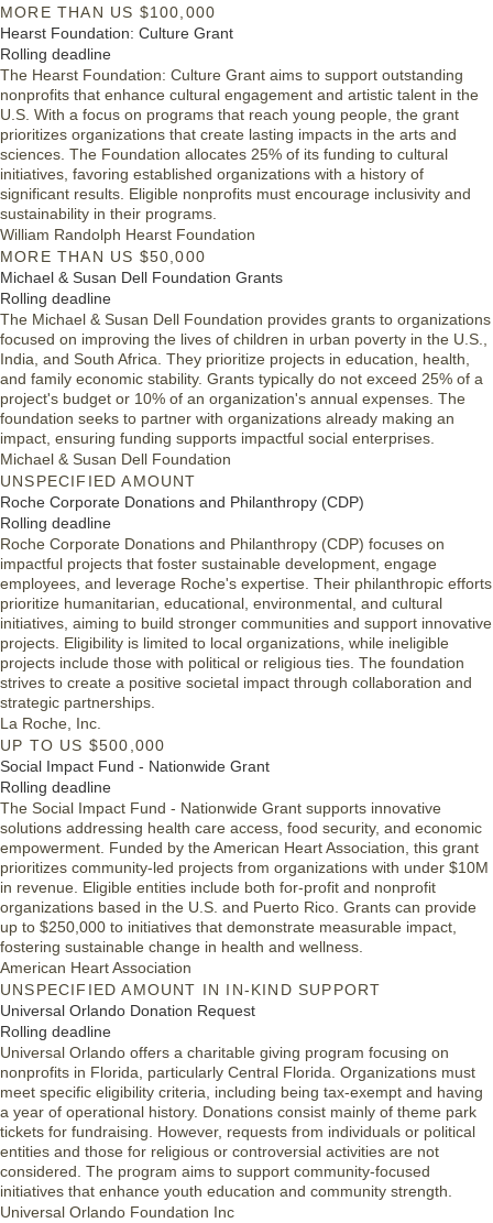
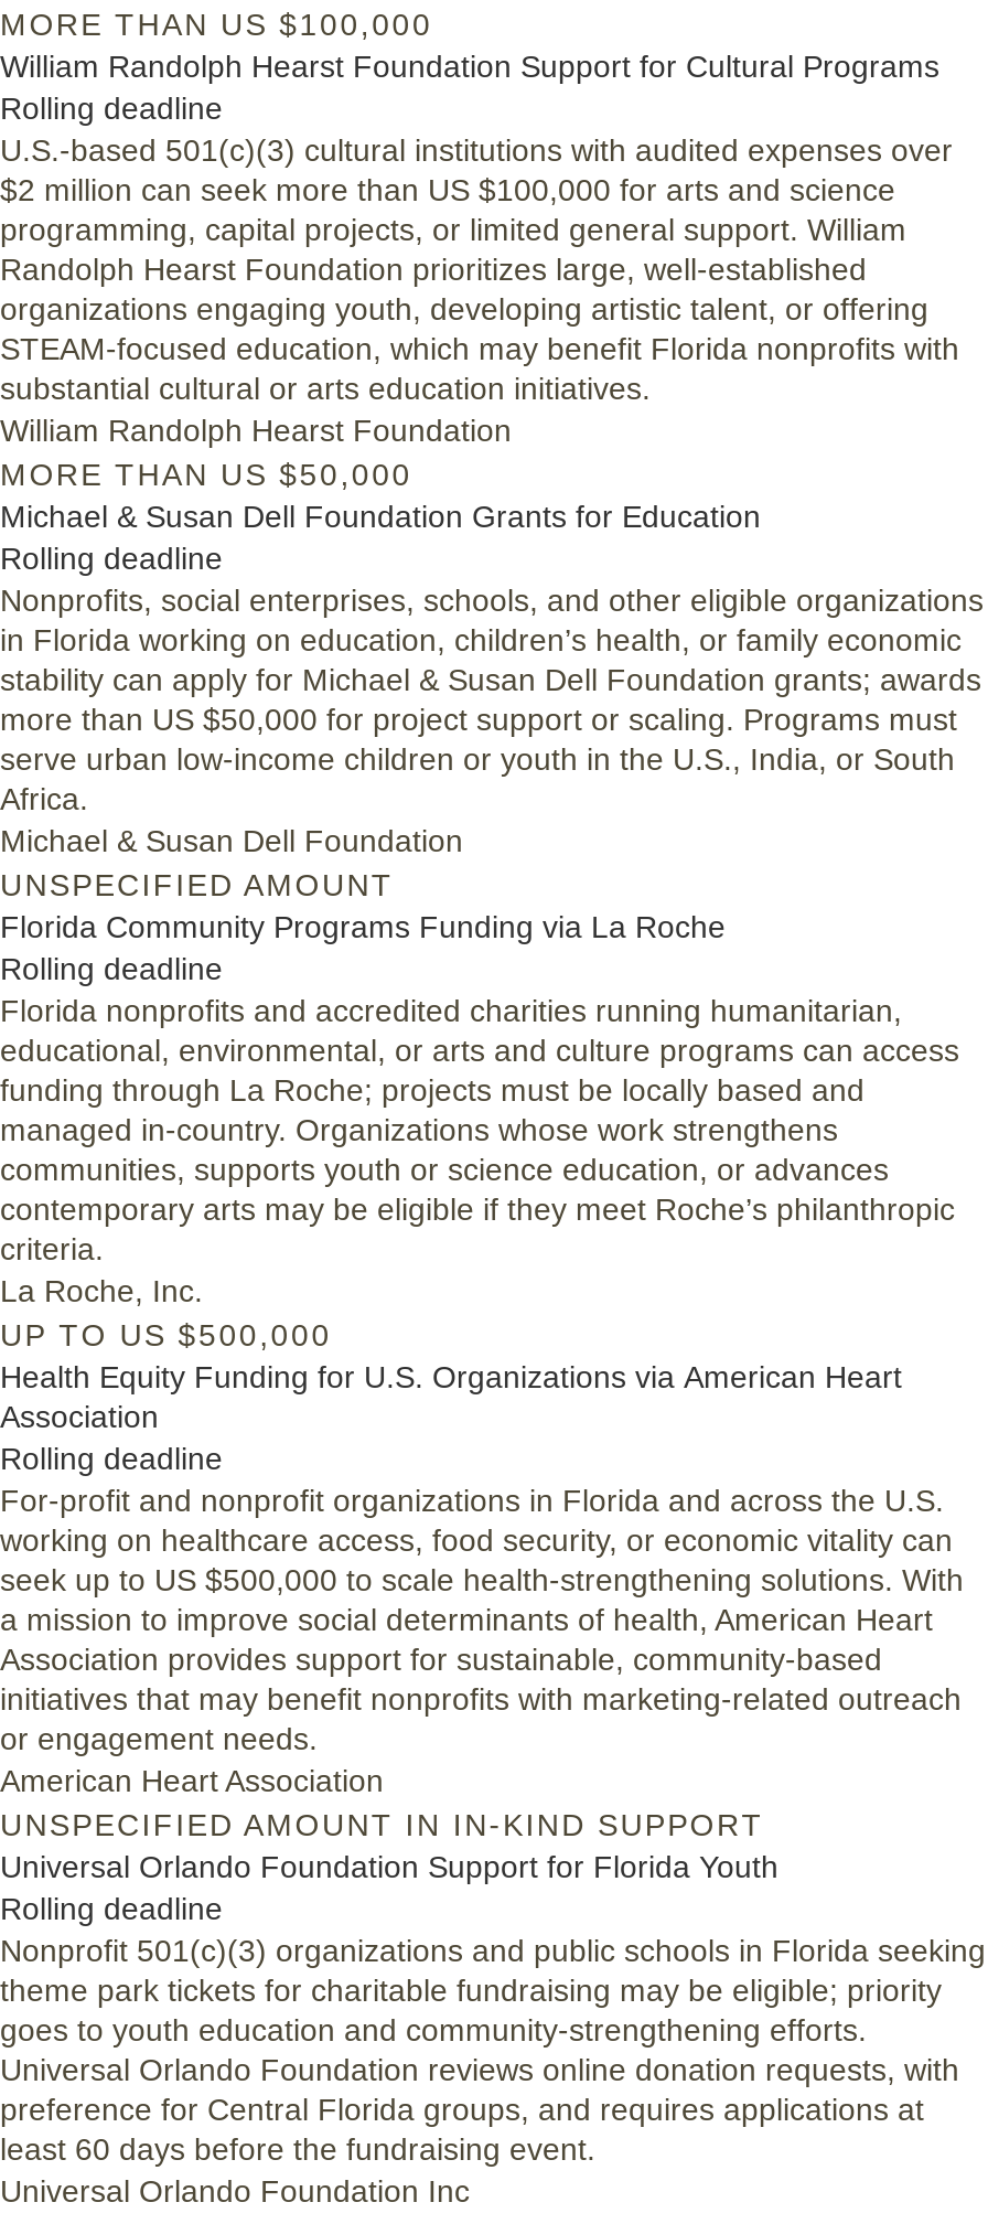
[0,24,233,42] Hearst Foundation: Culture Grant -> [0,49,939,84] William Randolph Hearst Foundation Support for Cultural Programs
[0,66,479,222] The Hearst Foundation: Culture Grant aims to support outstanding | nonprofits that enhance cultural engagement and artistic talent in the | U.S. With a focus on programs that reach young people, the grant | prioritizes organizations that create lasting impacts in the arts and | sciences. The Foundation allocates 25% of its funding to cultural | initiatives, favoring established organizations with a history of | significant results. Eligible nonprofits must encourage inclusivity and | sustainability in their programs. -> [0,132,959,406] U.S.-based 501(c)(3) cultural institutions with audited expenses over | $2 million can seek more than US $100,000 for arts and science | programming, capital projects, or limited general support. William | Randolph Hearst Foundation prioritizes large, well-established | organizations engaging youth, developing artistic talent, or offering | STEAM-focused education, which may benefit Florida nonprofits with | substantial cultural or arts education initiatives.
[0,269,283,286] Michael & Susan Dell Foundation Grants -> [0,499,761,534] Michael & Susan Dell Foundation Grants for Education
[0,310,491,447] The Michael & Susan Dell Foundation provides grants to organizations | focused on improving the lives of children in urban poverty in the U.S., | India, and South Africa. They prioritize projects in education, health, | and family economic stability. Grants typically do not exceed 25% of a | project's budget or 10% of an organization's annual expenses. The | foundation seeks to partner with organizations already making an | impact, ensuring funding supports impactful social enterprises. -> [0,582,984,816] Nonprofits, social enterprises, schools, and other eligible organizations | in Florida working on education, children’s health, or family economic | stability can apply for Michael & Susan Dell Foundation grants; awards | more than US $50,000 for project support or scaling. Programs must | serve urban low-income children or youth in the U.S., India, or South | Africa.
[0,493,364,511] Roche Corporate Donations and Philanthropy (CDP) -> [0,909,726,944] Florida Community Programs Funding via La Roche
[0,535,492,711] Roche Corporate Donations and Philanthropy (CDP) focuses on | impactful projects that foster sustainable development, engage | employees, and leverage Roche's expertise. Their philanthropic efforts | prioritize humanitarian, educational, environmental, and cultural | initiatives, aiming to build stronger communities and support innovative | projects. Eligibility is limited to local organizations, while ineligible | projects include those with political or religious ties. The foundation | strives to create a positive societal impact through collaboration and | strategic partnerships. -> [0,993,959,1266] Florida nonprofits and accredited charities running humanitarian, | educational, environmental, or arts and culture programs can access | funding through La Roche; projects must be locally based and | managed in-country. Organizations whose work strengthens | communities, supports youth or science education, or advances | contemporary arts may be eligible if they meet Roche’s philanthropic | criteria.
[0,757,270,775] Social Impact Fund - Nationwide Grant -> [0,1359,902,1434] Health Equity Funding for U.S. Organizations via American Heart | Association
[0,799,489,956] The Social Impact Fund - Nationwide Grant supports innovative | solutions addressing health care access, food security, and economic | empowerment. Funded by the American Heart Association, this grant | prioritizes community-led projects from organizations with under $10M | in revenue. Eligible entities include both for-profit and nonprofit | organizations based in the U.S. and Puerto Rico. Grants can provide | up to $250,000 to initiatives that demonstrate measurable impact, | fostering sustainable change in health and wellness. -> [0,1483,964,1756] For-profit and nonprofit organizations in Florida and across the U.S. | working on healthcare access, food security, or economic vitality can | seek up to US $500,000 to scale health-strengthening solutions. With | a mission to improve social determinants of health, American Heart | Association provides support for sustainable, community-based | initiatives that may benefit nonprofits with marketing-related outreach | or engagement needs.
[0,1002,255,1019] Universal Orlando Donation Request -> [0,1849,778,1884] Universal Orlando Foundation Support for Florida Youth
[0,1044,483,1200] Universal Orlando offers a charitable giving program focusing on | nonprofits in Florida, particularly Central Florida. Organizations must | meet specific eligibility criteria, including being tax-exempt and having | a year of operational history. Donations consist mainly of theme park | tickets for fundraising. However, requests from individuals or political | entities and those for religious or controversial activities are not | considered. The program aims to support community-focused | initiatives that enhance youth education and community strength. -> [0,1933,986,2167] Nonprofit 501(c)(3) organizations and public schools in Florida seeking | theme park tickets for charitable fundraising may be eligible; priority | goes to youth education and community-strengthening efforts. | Universal Orlando Foundation reviews online donation requests, with | preference for Central Florida groups, and requires applications at | least 60 days before the fundraising event.

